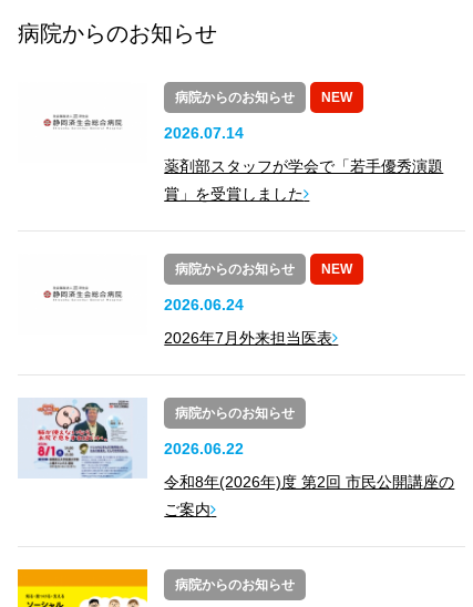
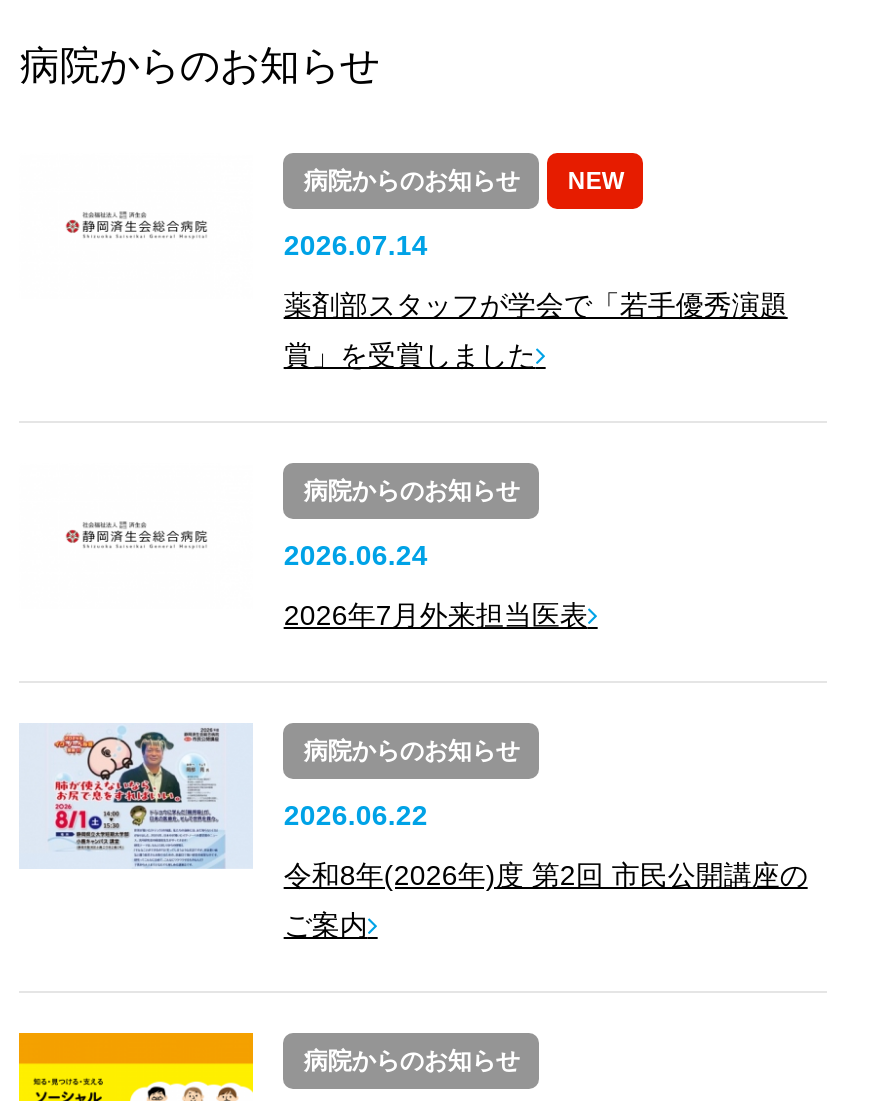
[322,261,353,277] NEW -> none

